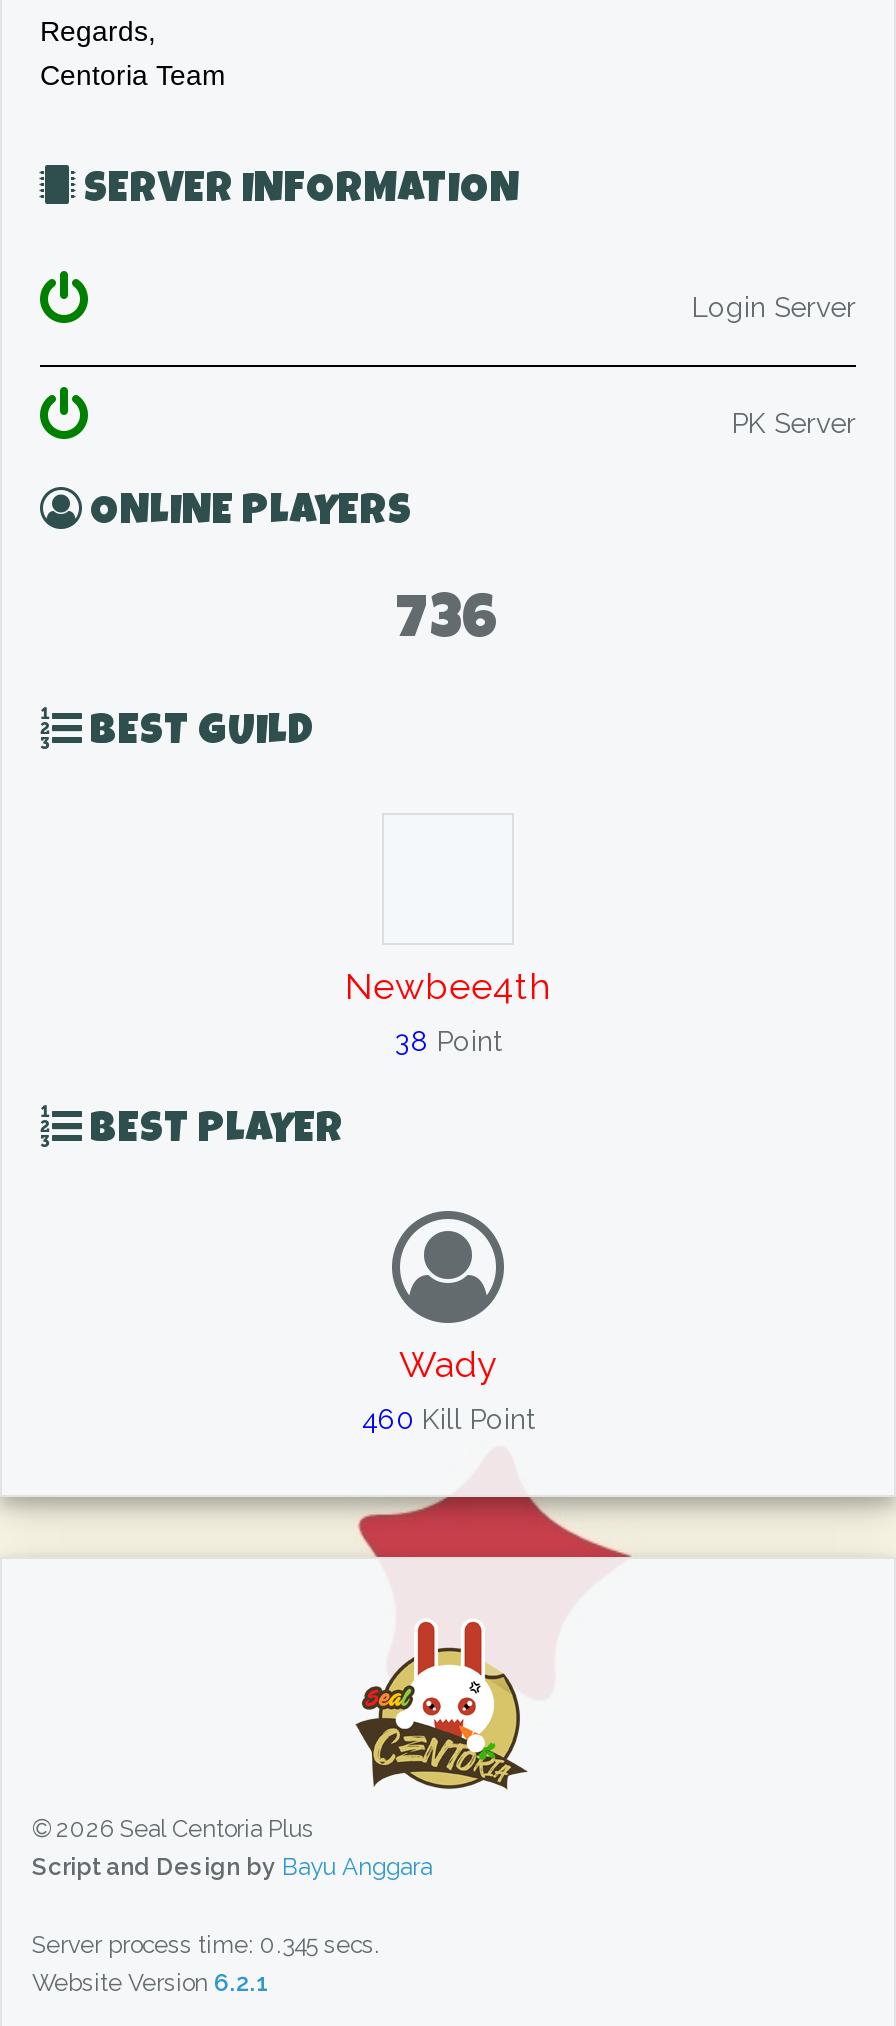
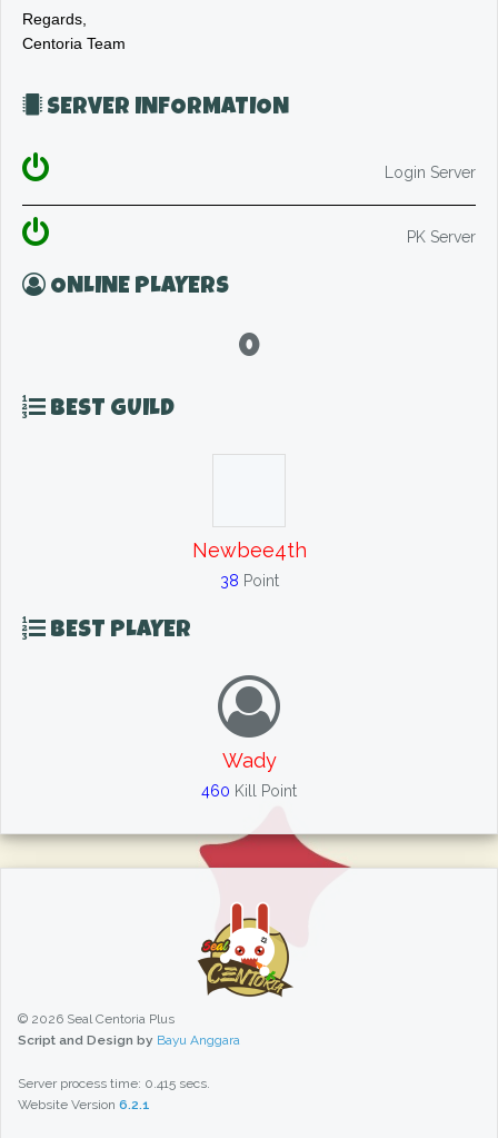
[396,595,500,655] 736 -> [238,333,260,366] 0
[32,1931,380,1959] Server process time: 0.345 secs. -> [18,1076,210,1091] Server process time: 0.415 secs.

